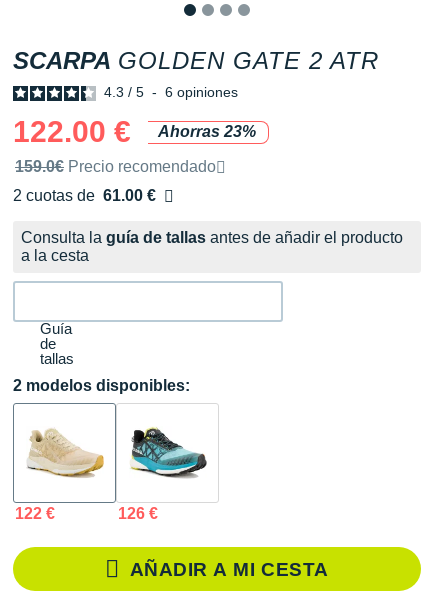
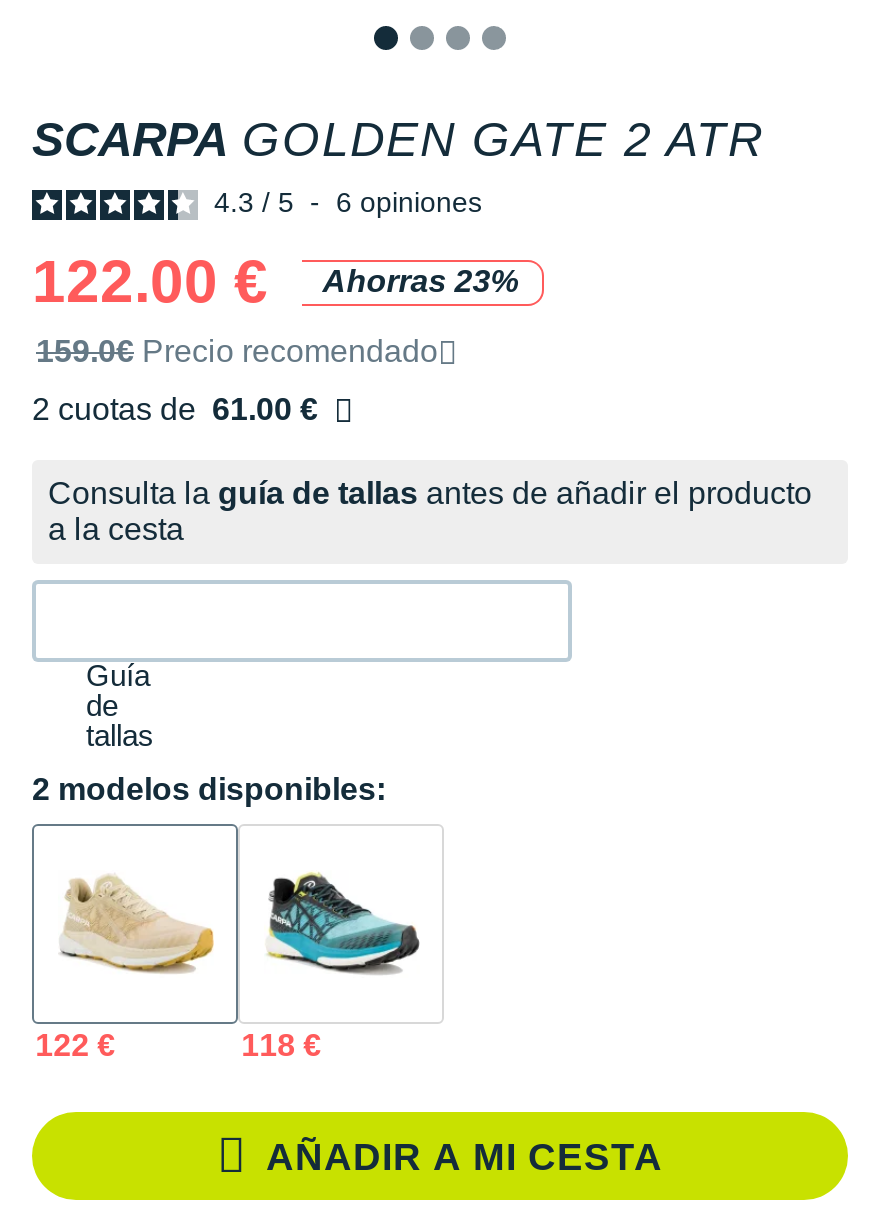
[118,505,158,522] 126 € -> [241,1027,321,1061] 118 €

